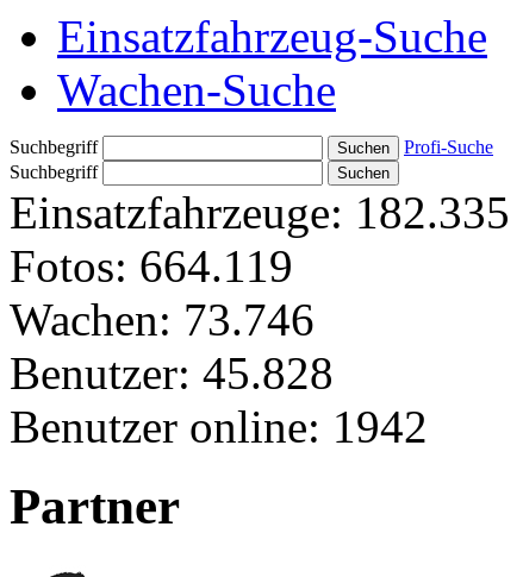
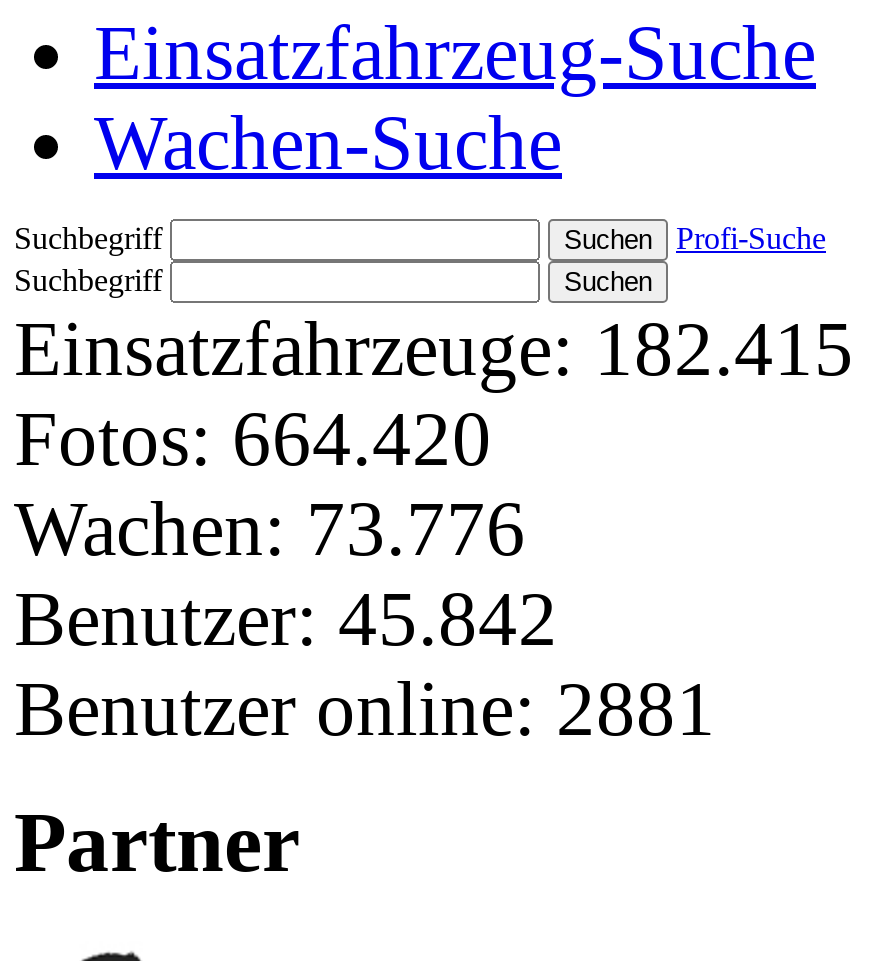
[10,187,510,239] Einsatzfahrzeuge: 182.335 -> [14,306,854,392] Einsatzfahrzeuge: 182.415
[10,241,293,292] Fotos: 664.119 -> [14,396,492,482] Fotos: 664.420
[10,294,315,346] Wachen: 73.746 -> [14,486,526,572] Wachen: 73.776
[10,348,334,399] Benutzer: 45.828 -> [14,576,558,662] Benutzer: 45.842
[10,402,428,453] Benutzer online: 1942 -> [14,666,716,752] Benutzer online: 2881

